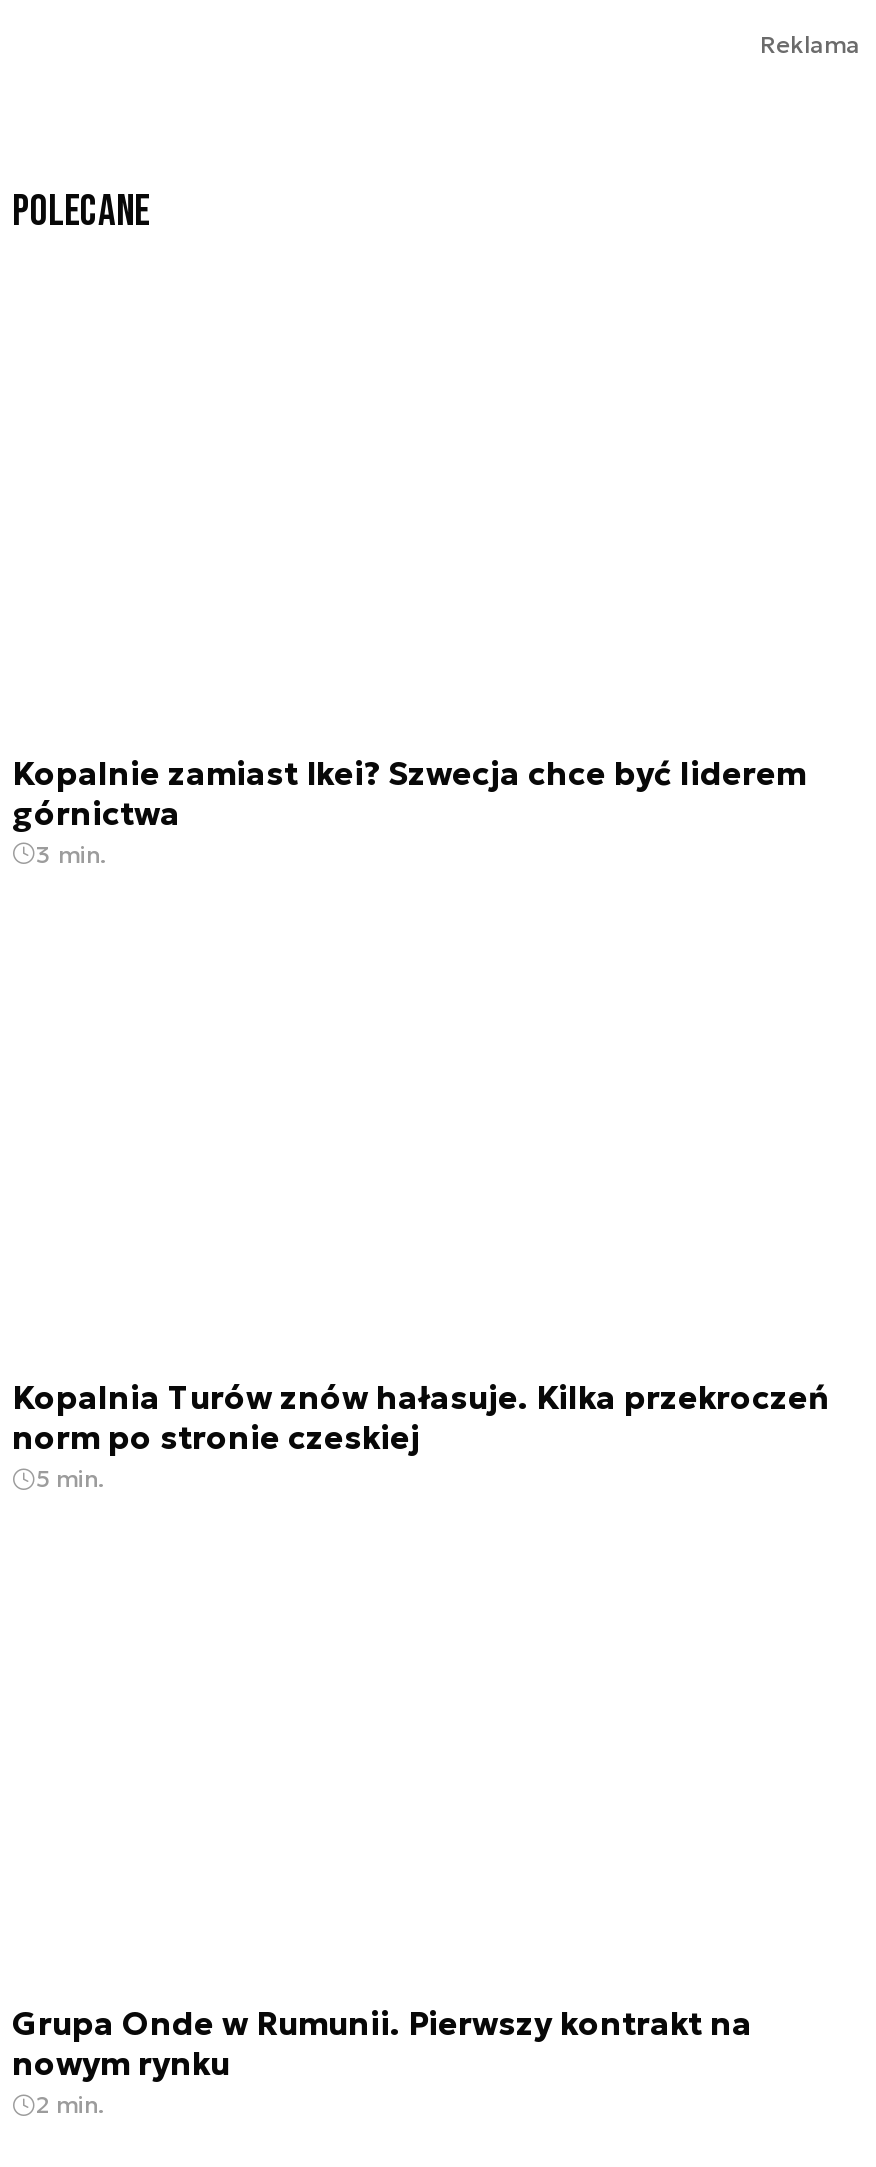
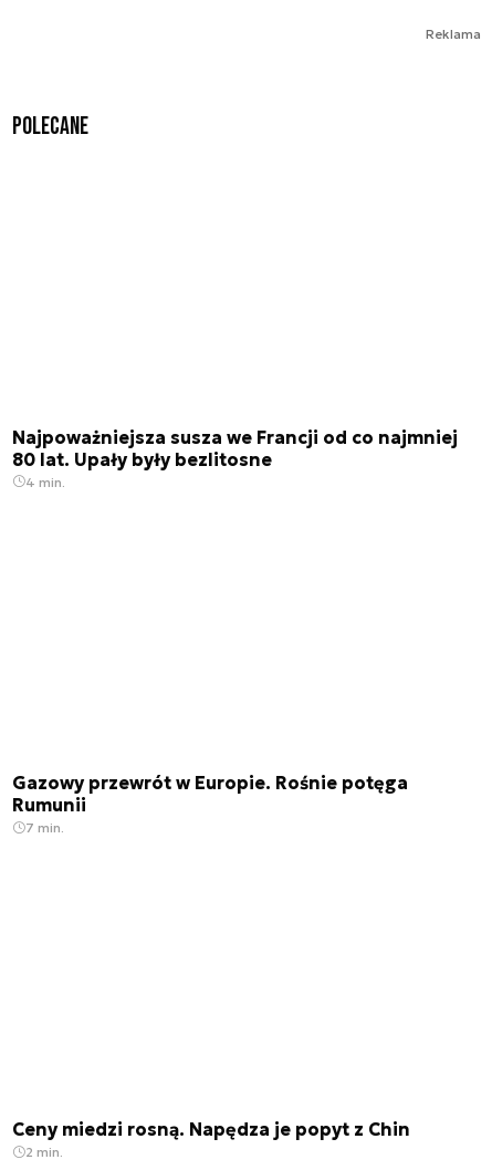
[12,753,806,869] Kopalnie zamiast Ikei? Szwecja chce być liderem | górnictwa | 3 min. -> [12,426,458,490] Najpoważniejsza susza we Francji od co najmniej | 80 lat. Upały były bezlitosne | 4 min.
[12,1378,828,1494] Kopalnia Turów znów hałasuje. Kilka przekroczeń | norm po stronie czeskiej | 5 min. -> [12,772,408,836] Gazowy przewrót w Europie. Rośnie potęga | Rumunii | 7 min.
[12,2003,752,2083] Grupa Onde w Rumunii. Pierwszy kontrakt na | nowym rynku -> [12,1118,410,1140] Ceny miedzi rosną. Napędza je popyt z Chin

